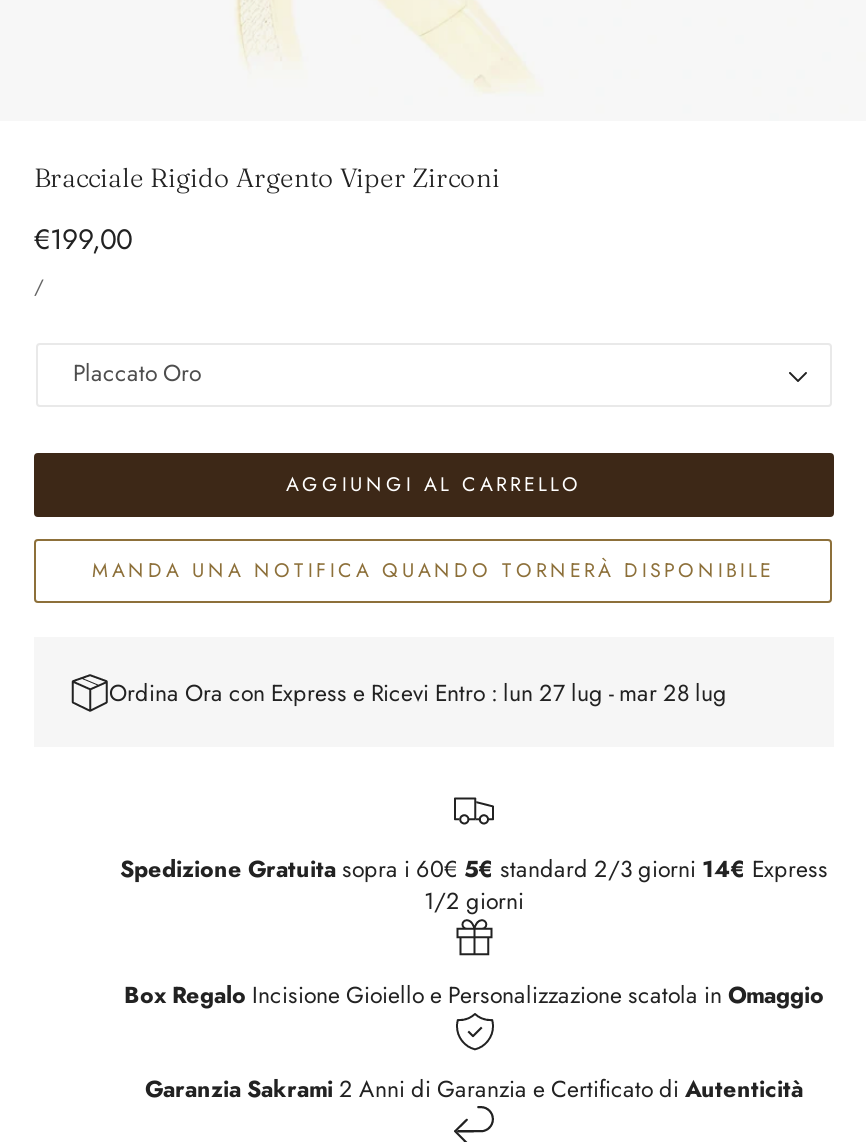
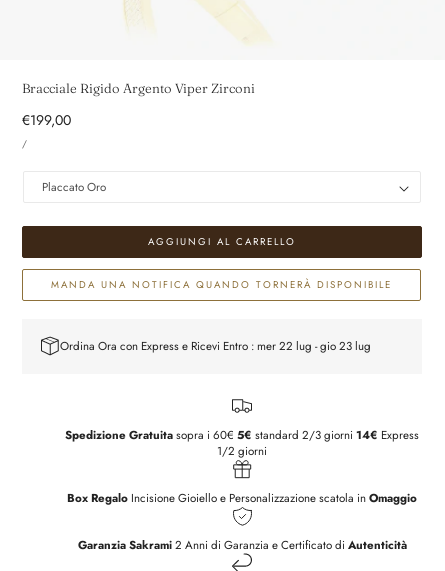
[109,676,727,708] Ordina Ora con Express e Ricevi Entro : lun 27 lug - mar 28 lug -> [59,338,370,354] Ordina Ora con Express e Ricevi Entro : mer 22 lug - gio 23 lug

